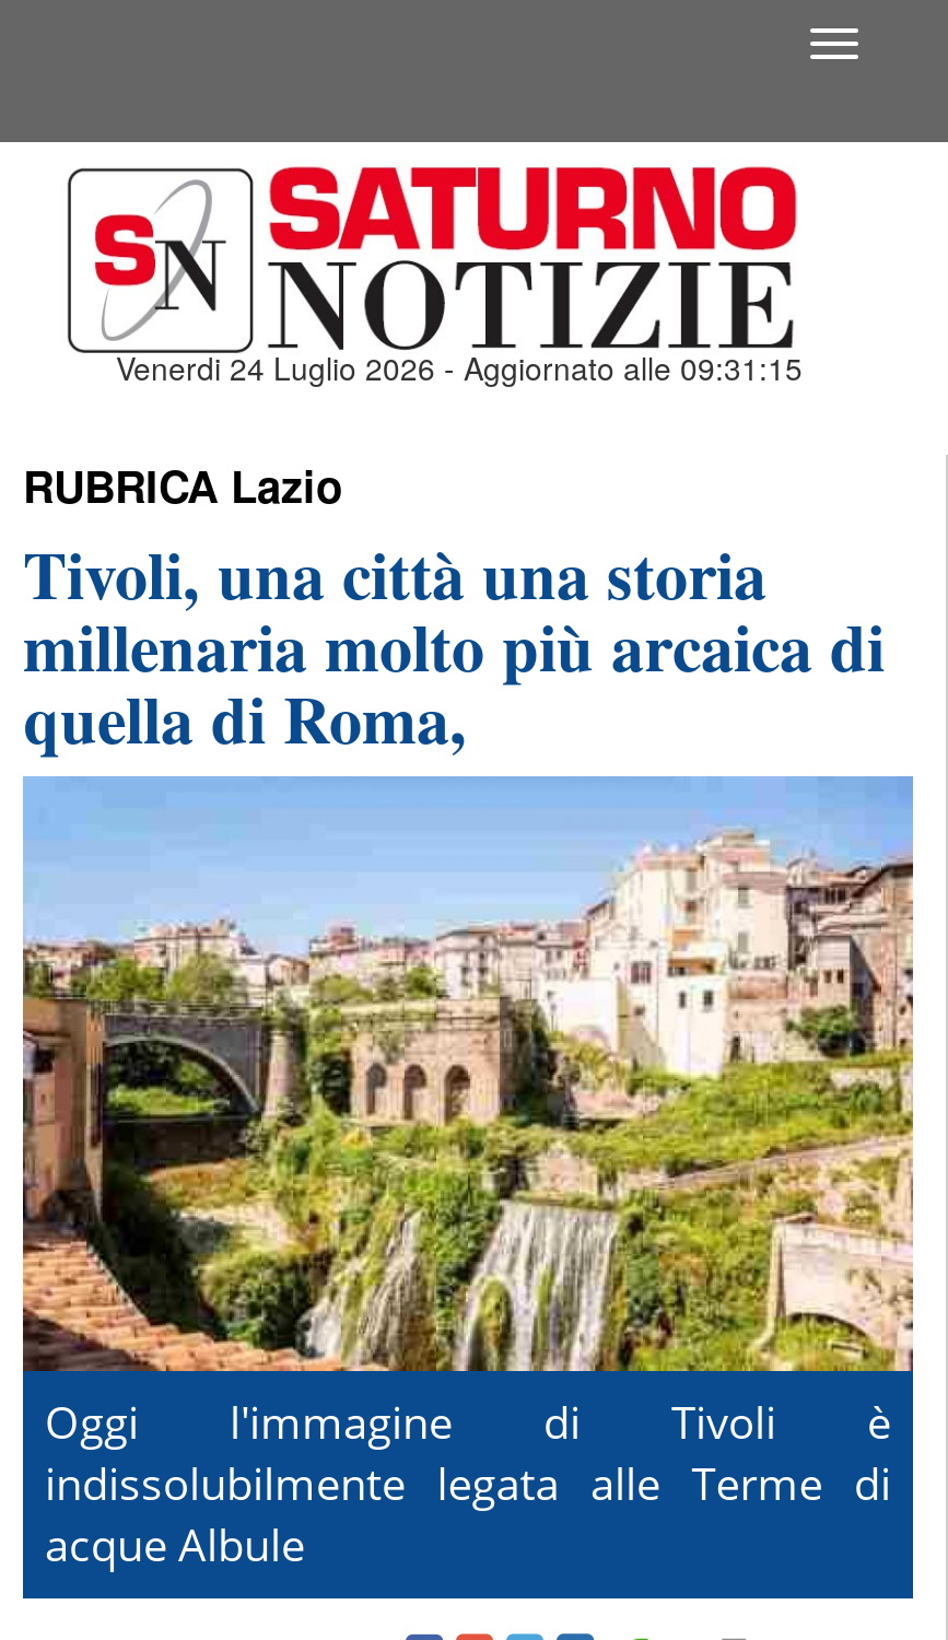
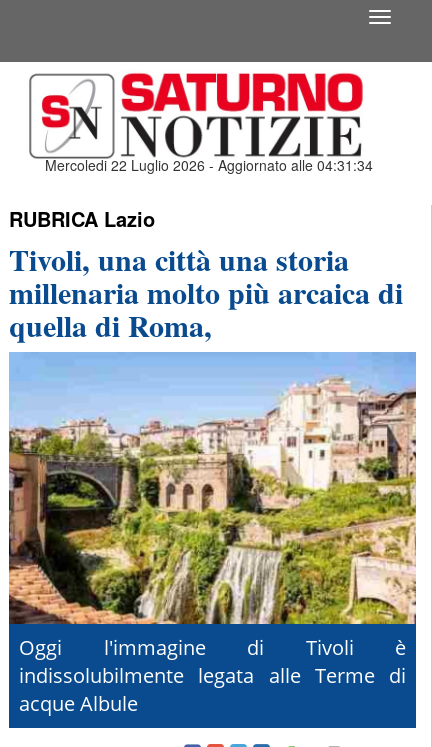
[116,346,803,390] Venerdi 24 Luglio 2026 - Aggiornato alle 09:31:15 -> [44,155,372,175] Mercoledi 22 Luglio 2026 - Aggiornato alle 04:31:34

